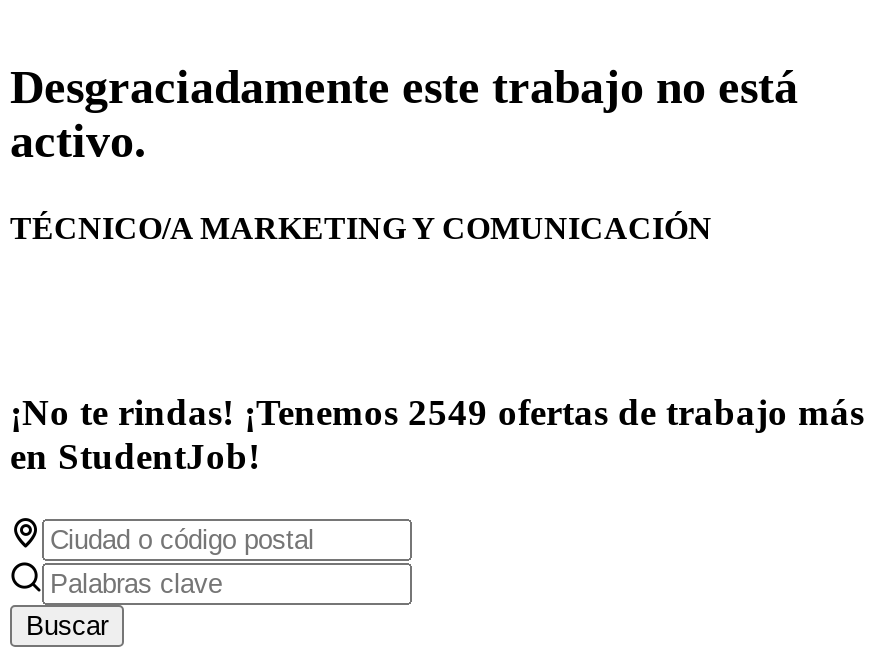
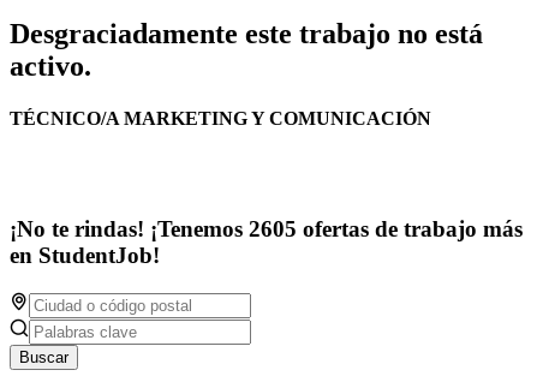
[10,391,864,433] ¡No te rindas! ¡Tenemos 2549 ofertas de trabajo más -> [10,216,523,242] ¡No te rindas! ¡Tenemos 2605 ofertas de trabajo más

